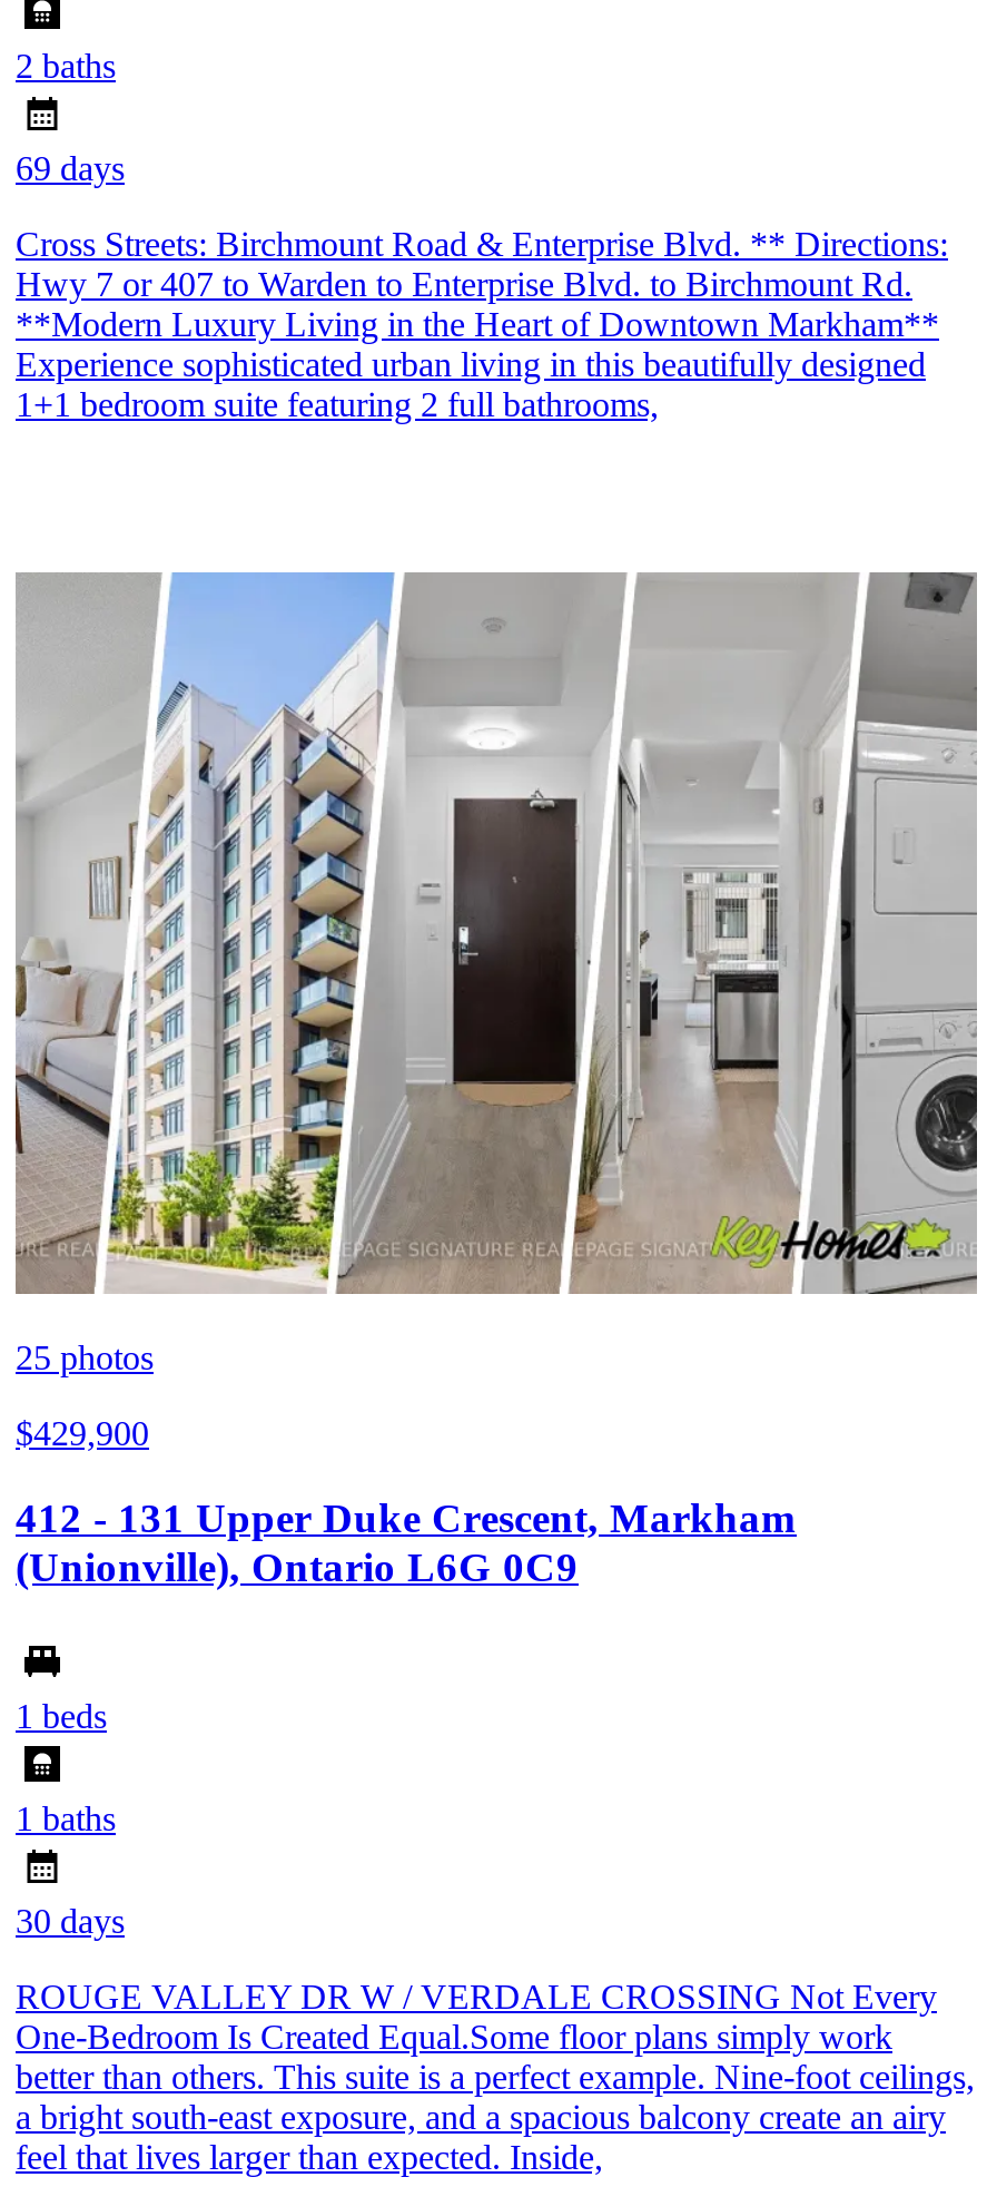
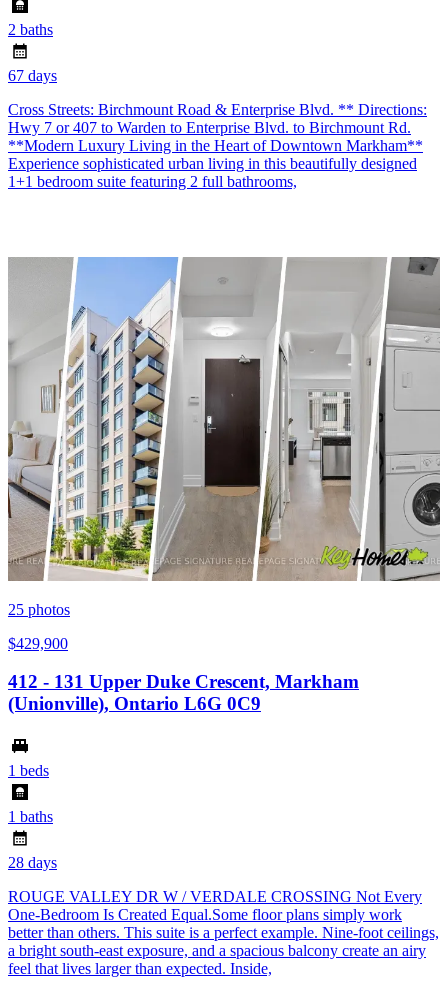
[16,150,125,188] 69 days -> [8,67,57,84] 67 days
[16,1902,125,1940] 30 days -> [8,854,57,871] 28 days

